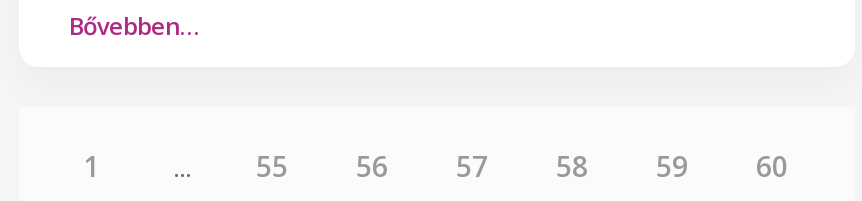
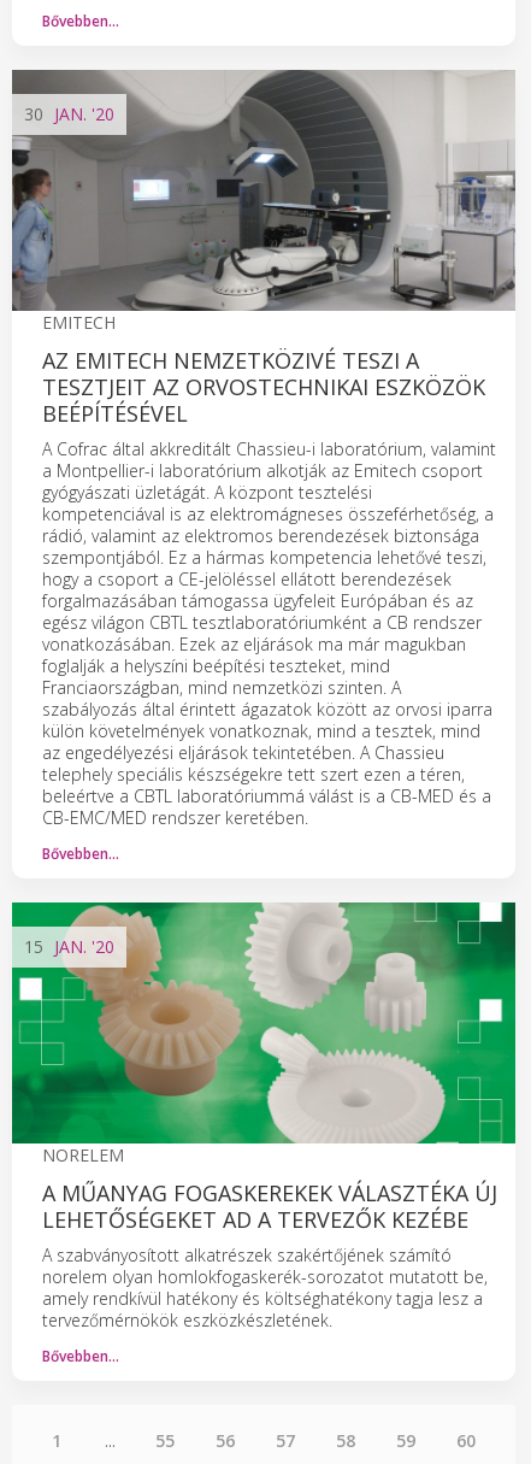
none -> [11,69,517,312] [image] | 30 JAN. '20
none -> [11,901,517,1145] [image] | 15 JAN. '20
none -> [42,311,496,864] EMITECH | AZ EMITECH NEMZETKÖZIVÉ TESZI A | TESZTJEIT AZ ORVOSTECHNIKAI ESZKÖZÖK | BEÉPÍTÉSÉVEL | A Cofrac által akkreditált Chassieu-i laboratórium, valamint | a Montpellier-i laboratórium alkotják az Emitech csoport | gyógyászati üzletágát. A központ tesztelési | kompetenciával is az elektromágneses összeférhetőség, a | rádió, valamint az elektromos berendezések biztonsága | szempontjából. Ez a hármas kompetencia lehetővé teszi, | hogy a csoport a CE-jelöléssel ellátott berendezések | forgalmazásában támogassa ügyfeleit Európában és az | egész világon CBTL tesztlaboratóriumként a CB rendszer | vonatkozásában. Ezek az eljárások ma már magukban | foglalják a helyszíni beépítési teszteket, mind | Franciaországban, mind nemzetközi szinten. A | szabályozás által érintett ágazatok között az orvosi iparra | külön követelmények vonatkoznak, mind a tesztek, mind | az engedélyezési eljárások tekintetében. A Chassieu | telephely speciális készségekre tett szert ezen a téren, | beleértve a CBTL laboratóriummá válást is a CB-MED és a | CB-EMC/MED rendszer keretében. | Bővebben…
none -> [42,1143,497,1366] NORELEM | A MŰANYAG FOGASKEREKEK VÁLASZTÉKA ÚJ | LEHETŐSÉGEKET AD A TERVEZŐK KEZÉBE | A szabványosított alkatrészek szakértőjének számító | norelem olyan homlokfogaskerék-sorozatot mutatott be, | amely rendkívül hatékony és költséghatékony tagja lesz a | tervezőmérnökök eszközkészletének. | Bővebben…

